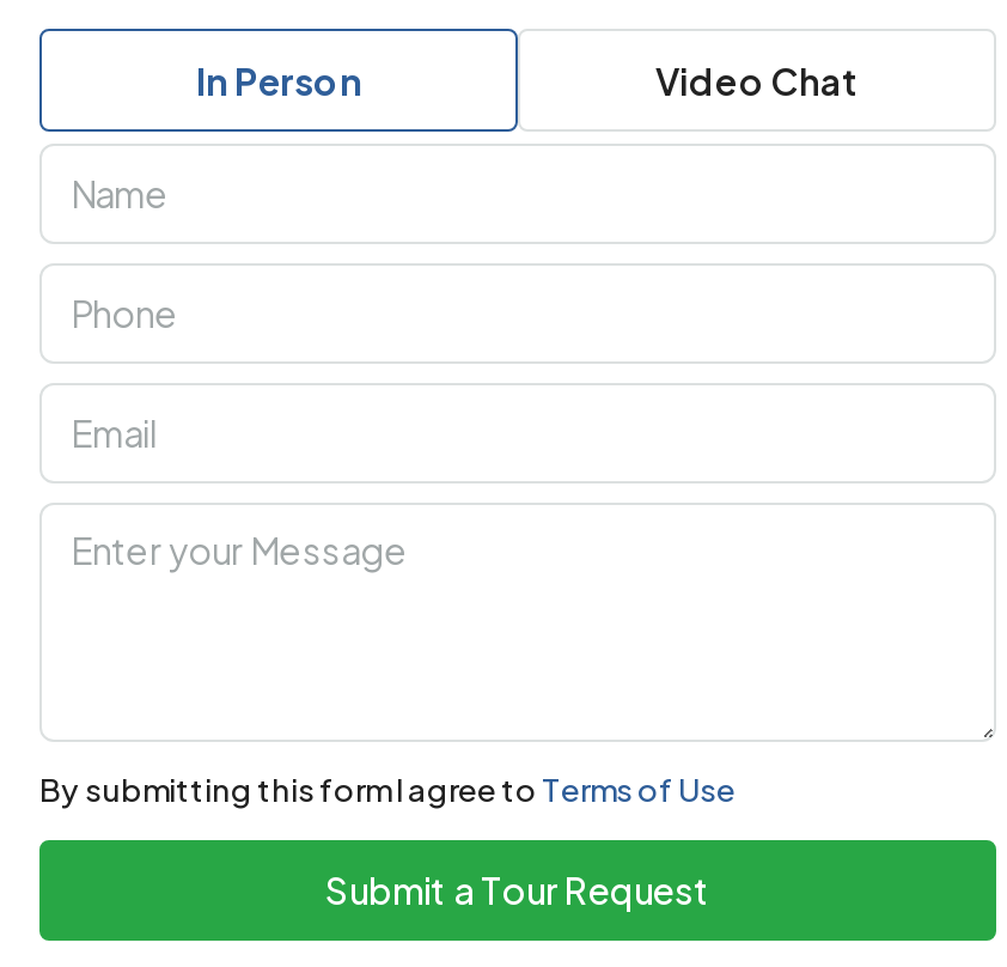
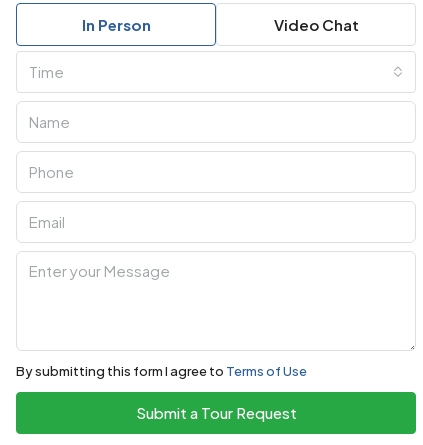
none -> [29,62,64,81] Time

